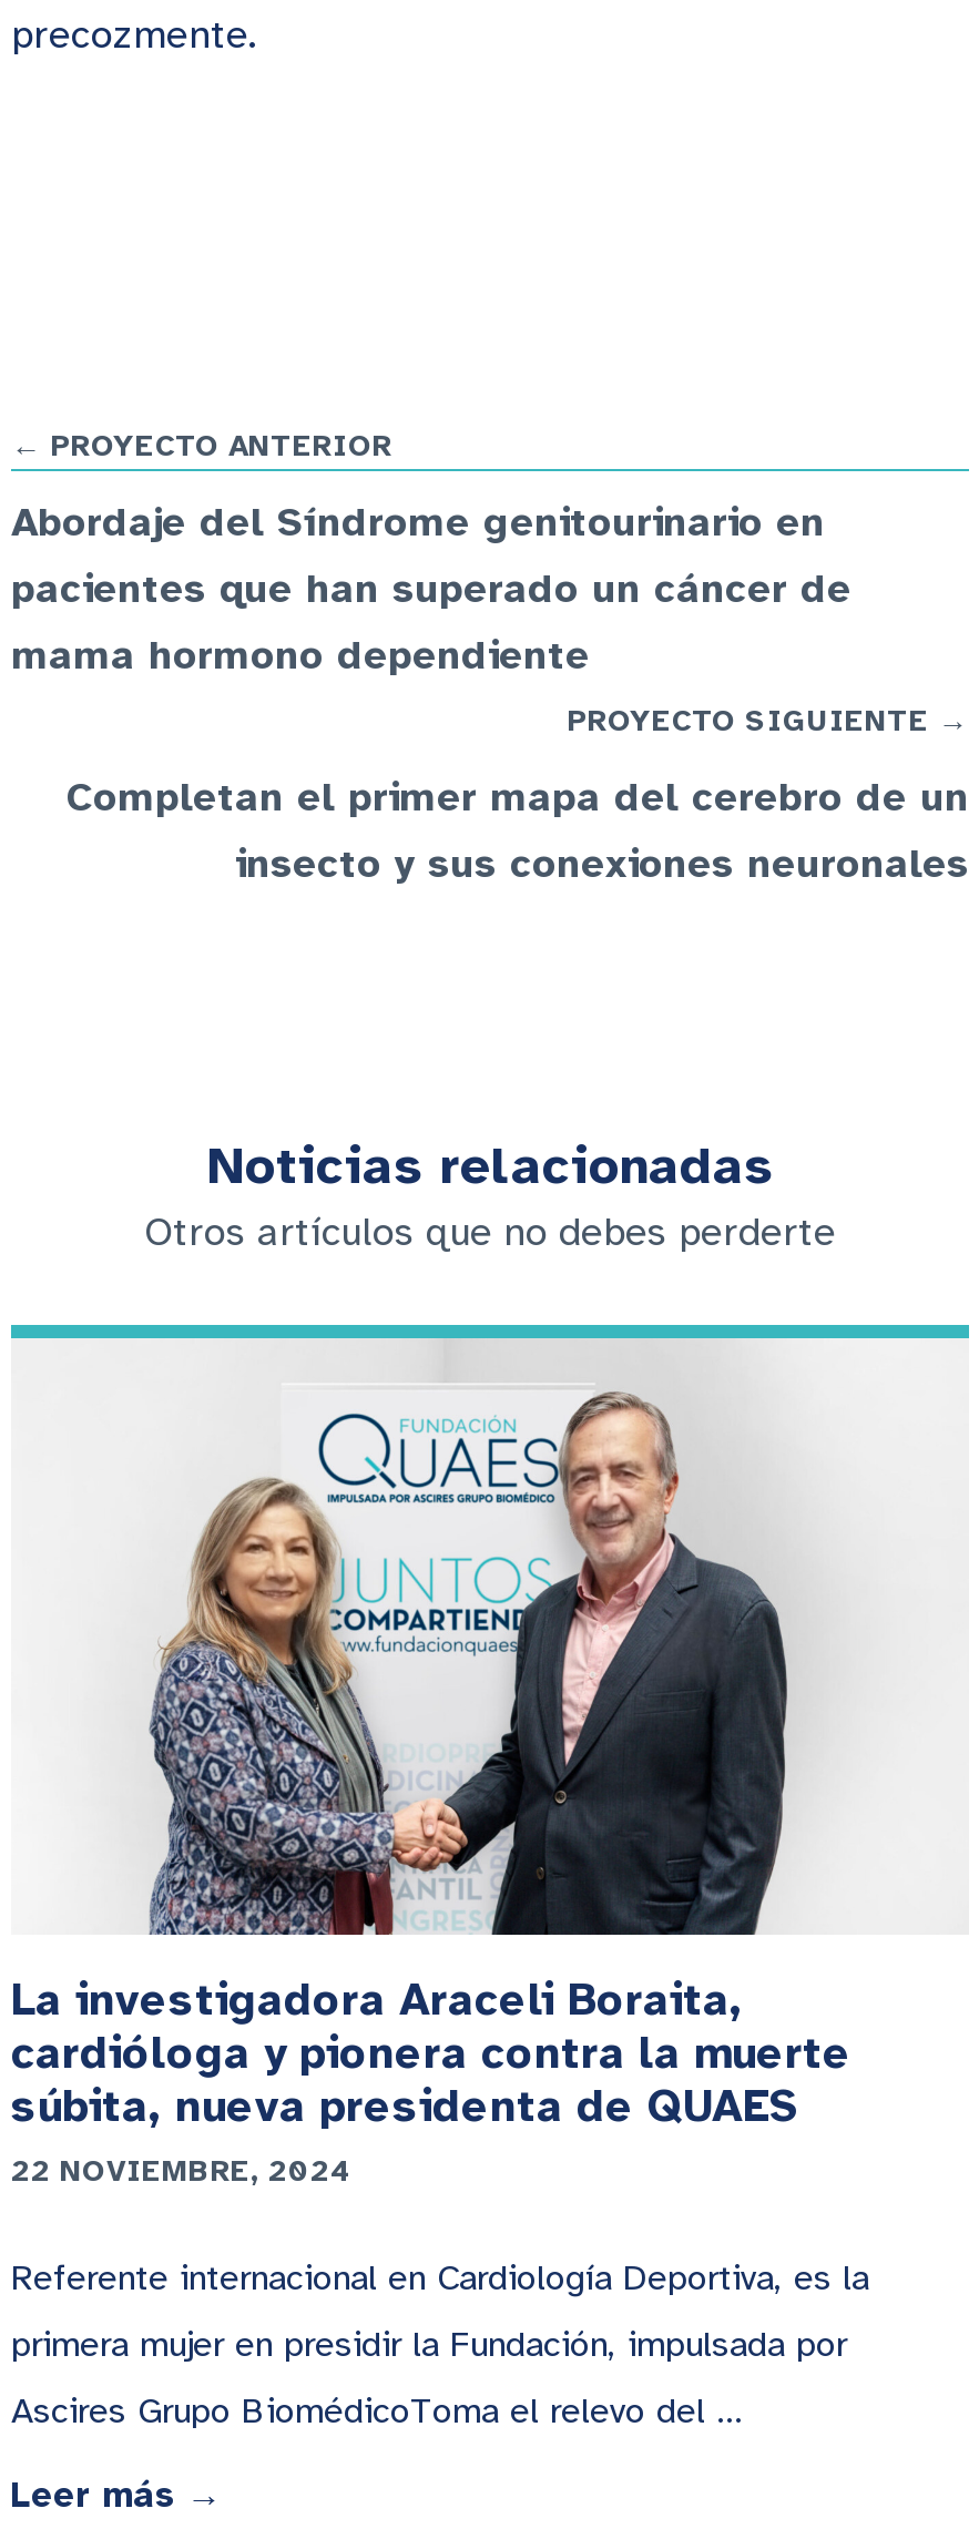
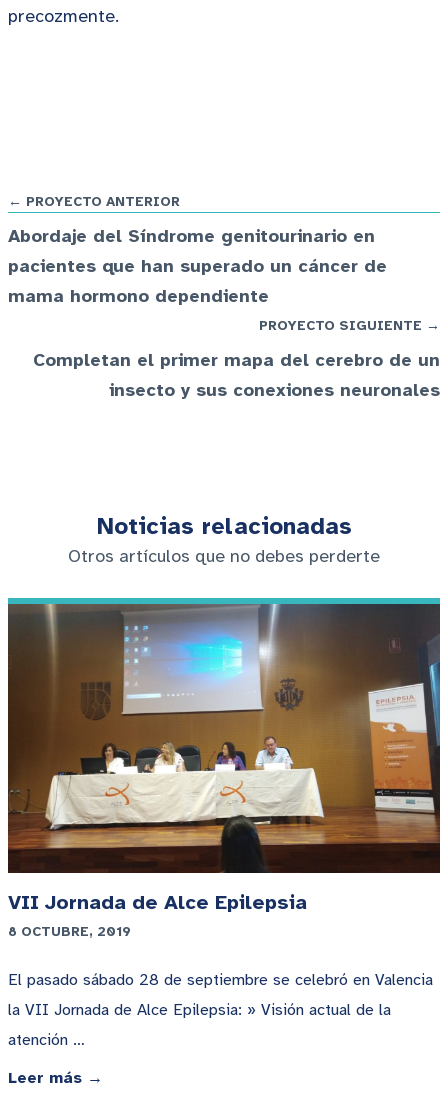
[11,1336,969,2190] [image] | La investigadora Araceli Boraita, | cardióloga y pionera contra la muerte | súbita, nueva presidenta de QUAES | 22 NOVIEMBRE, 2024 -> [7,603,441,940] [image] | VII Jornada de Alce Epilepsia | 8 OCTUBRE, 2019
[11,2256,869,2301] Referente internacional en Cardiología Deportiva, es la -> [8,970,433,990] El pasado sábado 28 de septiembre se celebró en Valencia
[11,2323,847,2367] primera mujer en presidir la Fundación, impulsada por -> [8,1000,391,1020] la VII Jornada de Alce Epilepsia: » Visión actual de la
[11,2390,743,2434] Ascires Grupo BiomédicoToma el relevo del … -> [8,1030,85,1050] atención …

